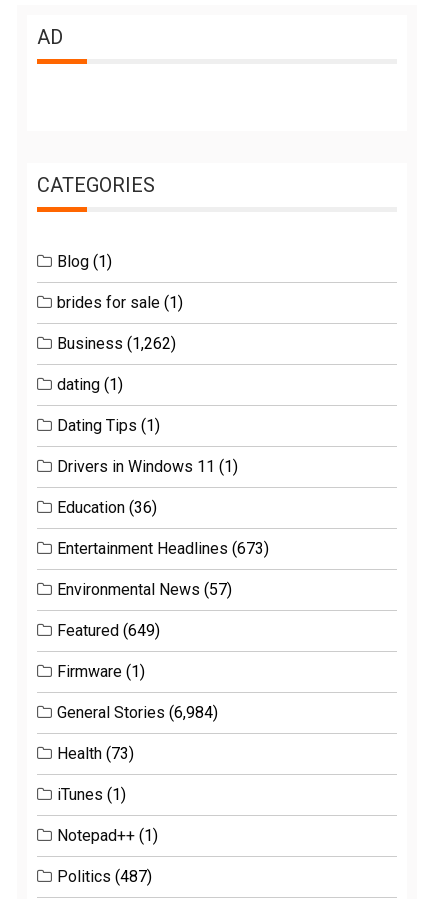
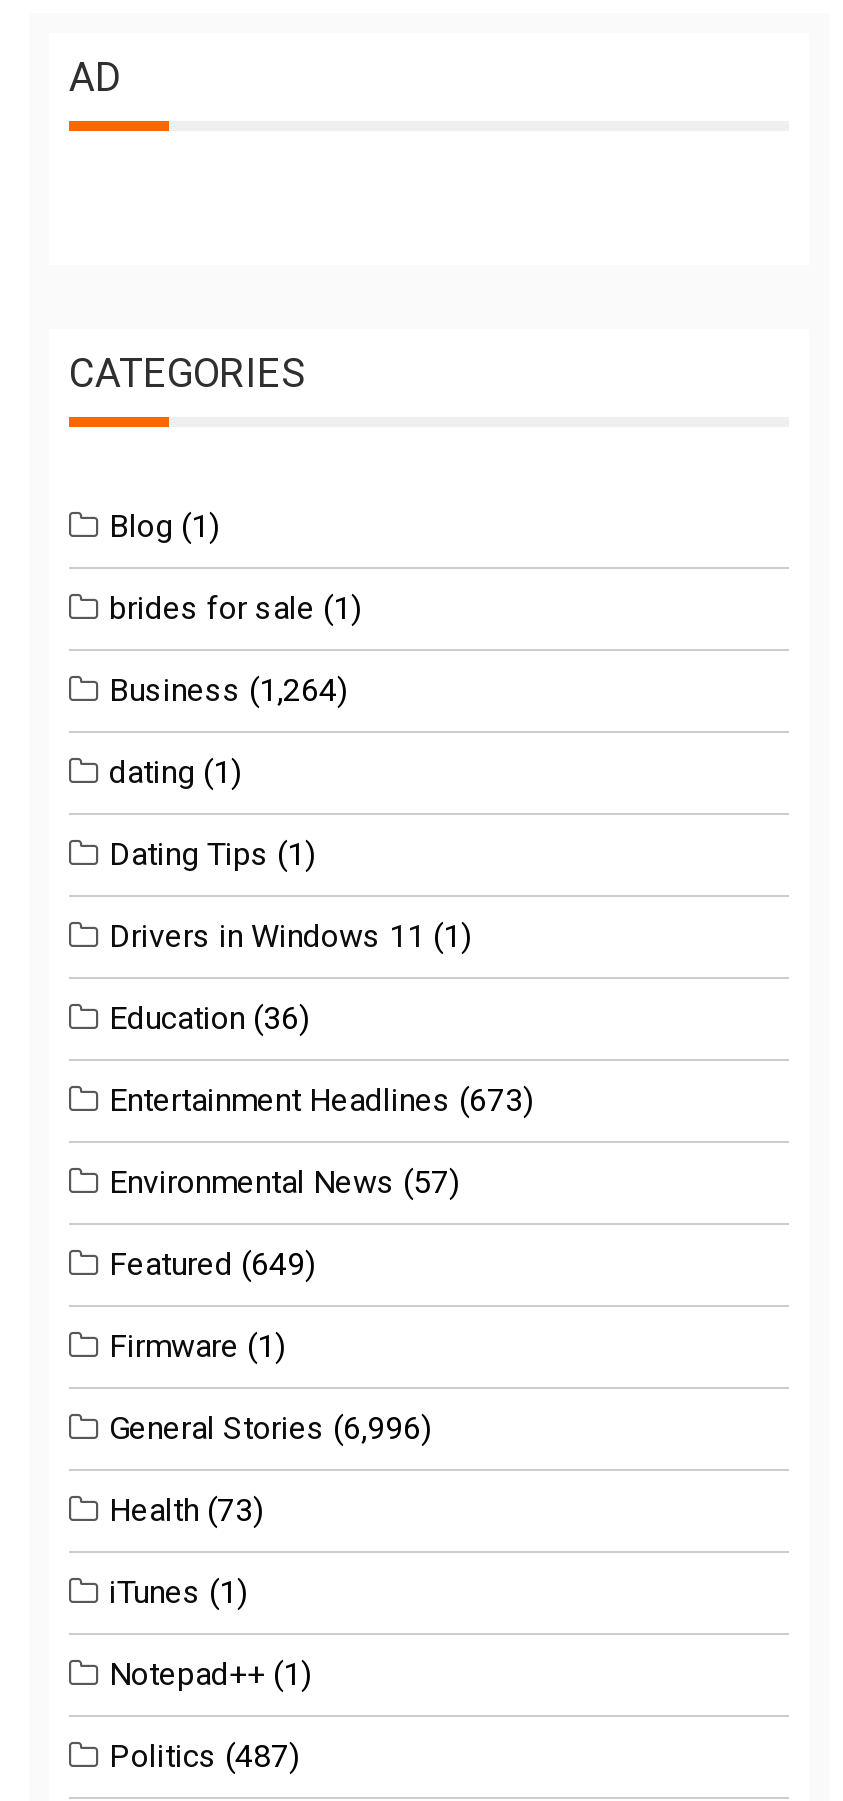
[57,334,176,353] Business (1,262) -> [109,672,347,710] Business (1,264)
[57,703,218,722] General Stories (6,984) -> [109,1410,431,1448] General Stories (6,996)

